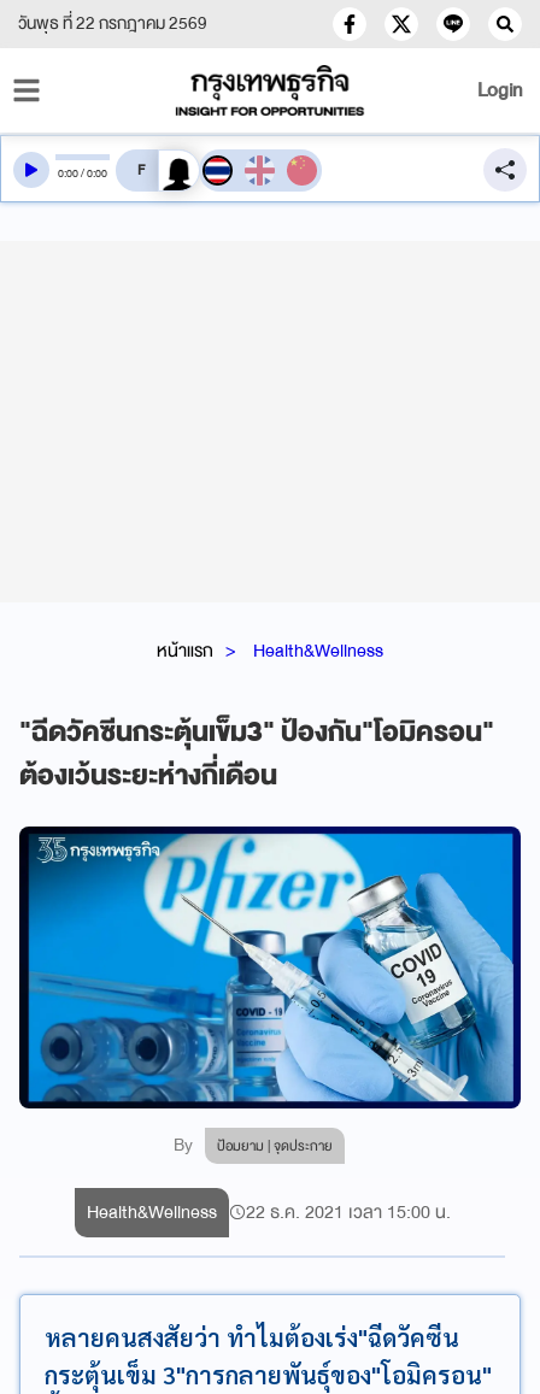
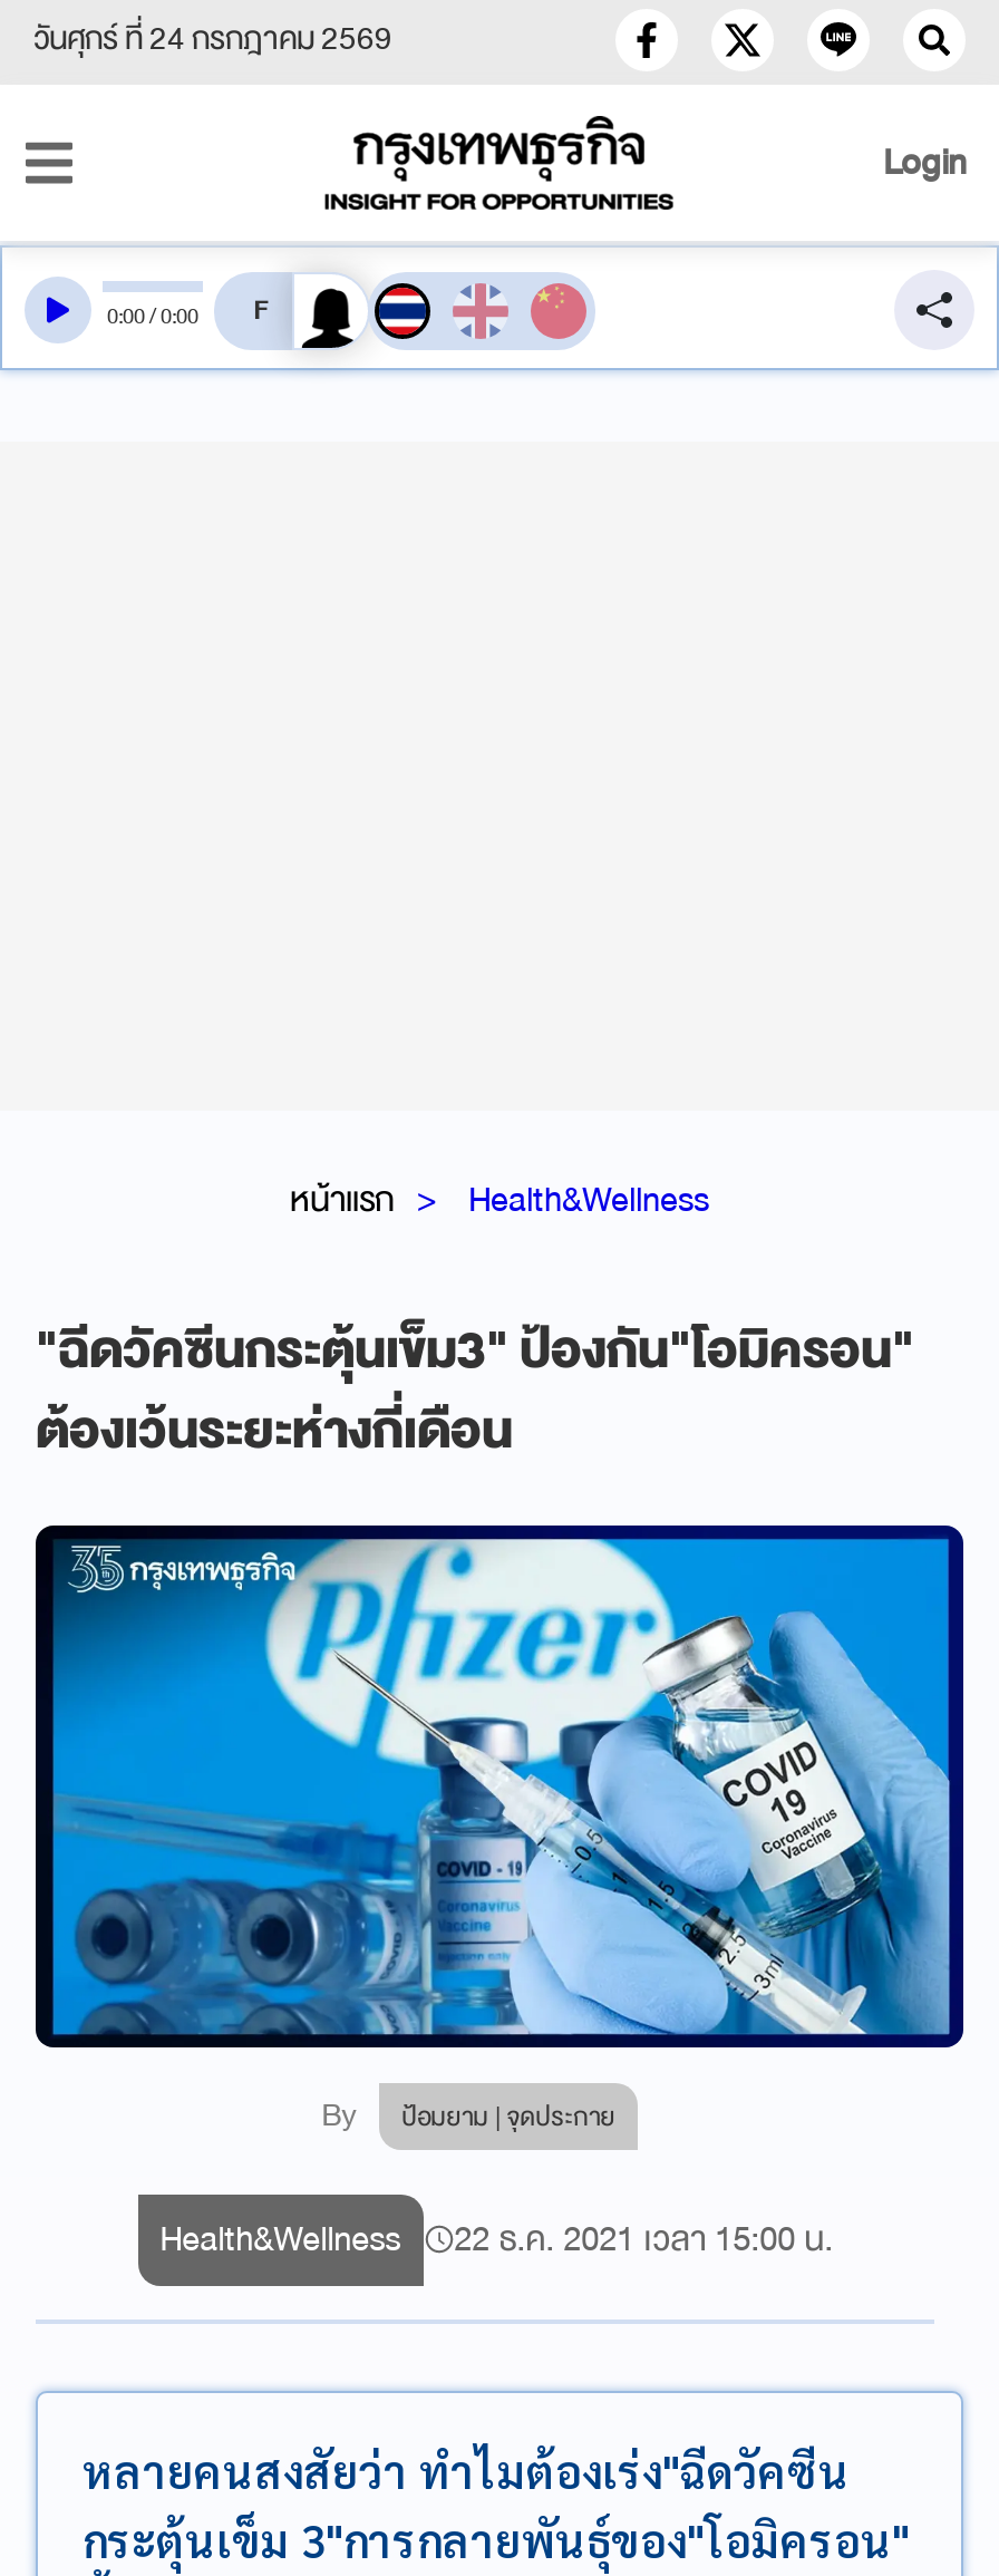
[18,8,207,39] วันพุธ ที่ 22 กรกฎาคม 2569 -> [33,11,392,67] วันศุกร์ ที่ 24 กรกฎาคม 2569

